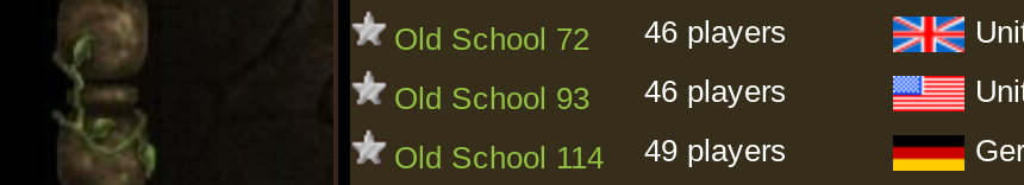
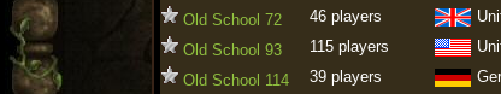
[394,74,787,116] Old School 93 46 players -> [182,37,388,59] Old School 93 115 players
[394,133,787,176] Old School 114 49 players -> [182,67,381,89] Old School 114 39 players

